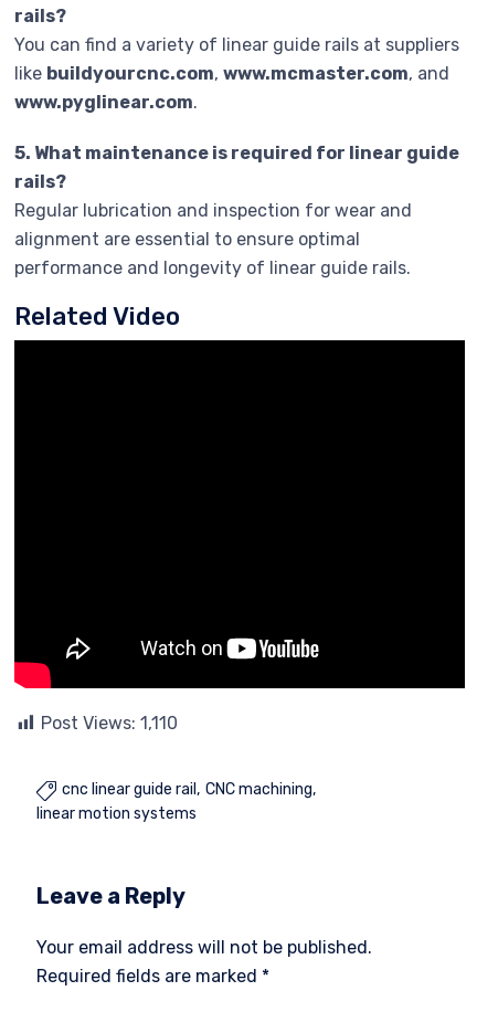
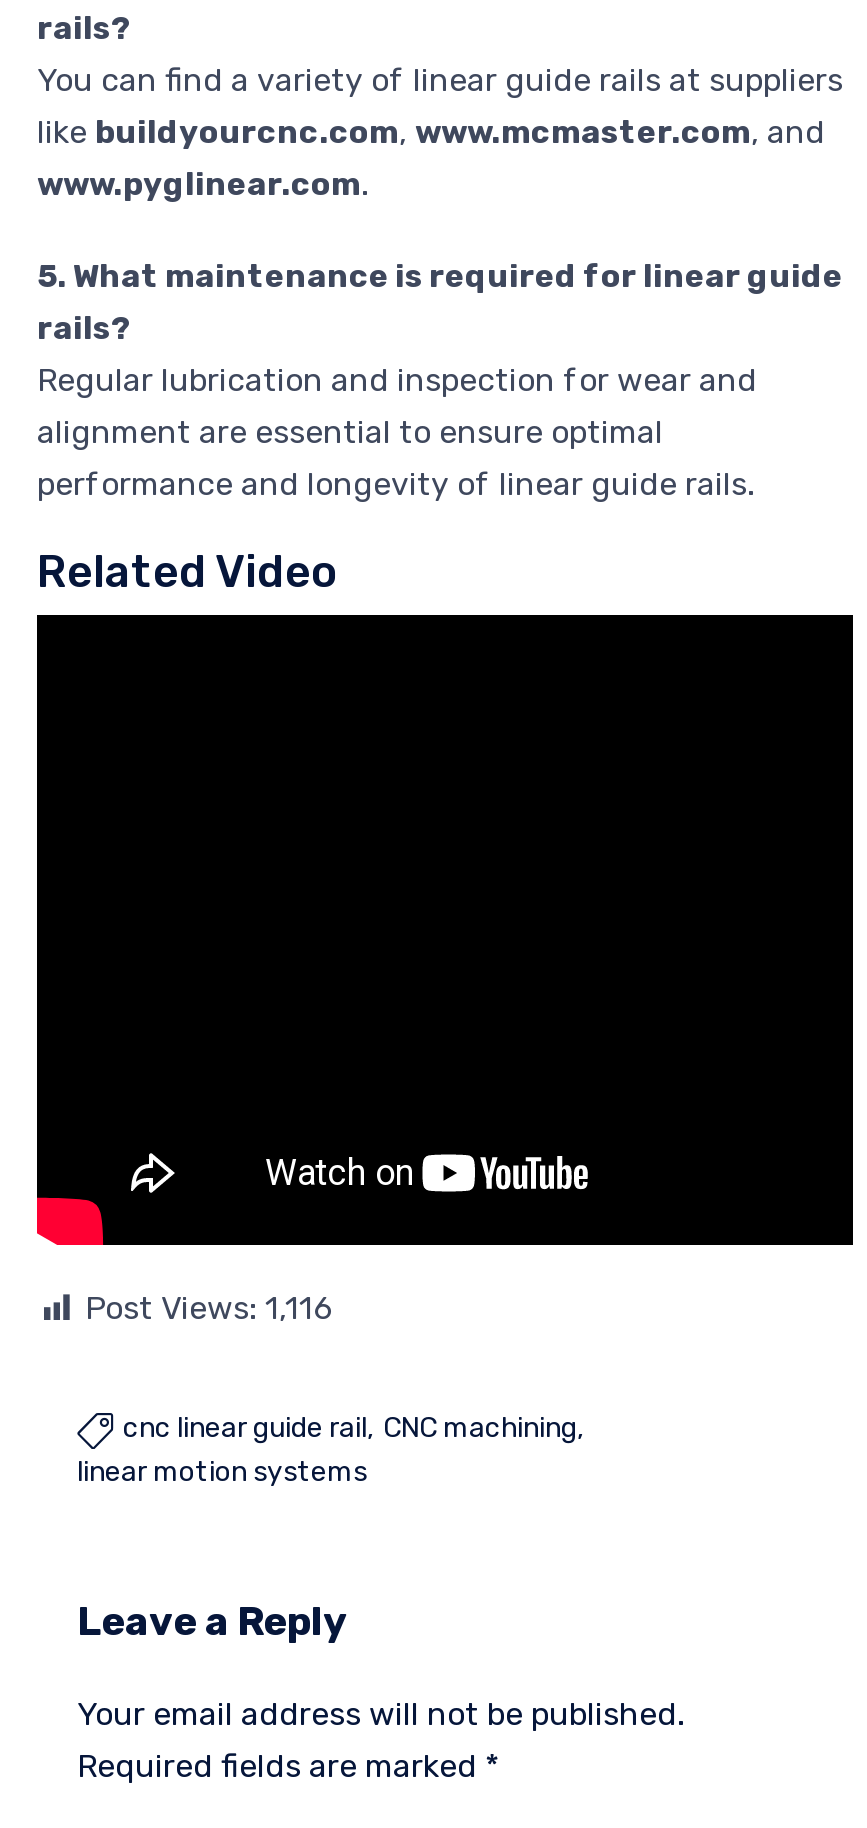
[41,713,178,734] Post Views: 1,110 -> [85,1289,333,1327] Post Views: 1,116

